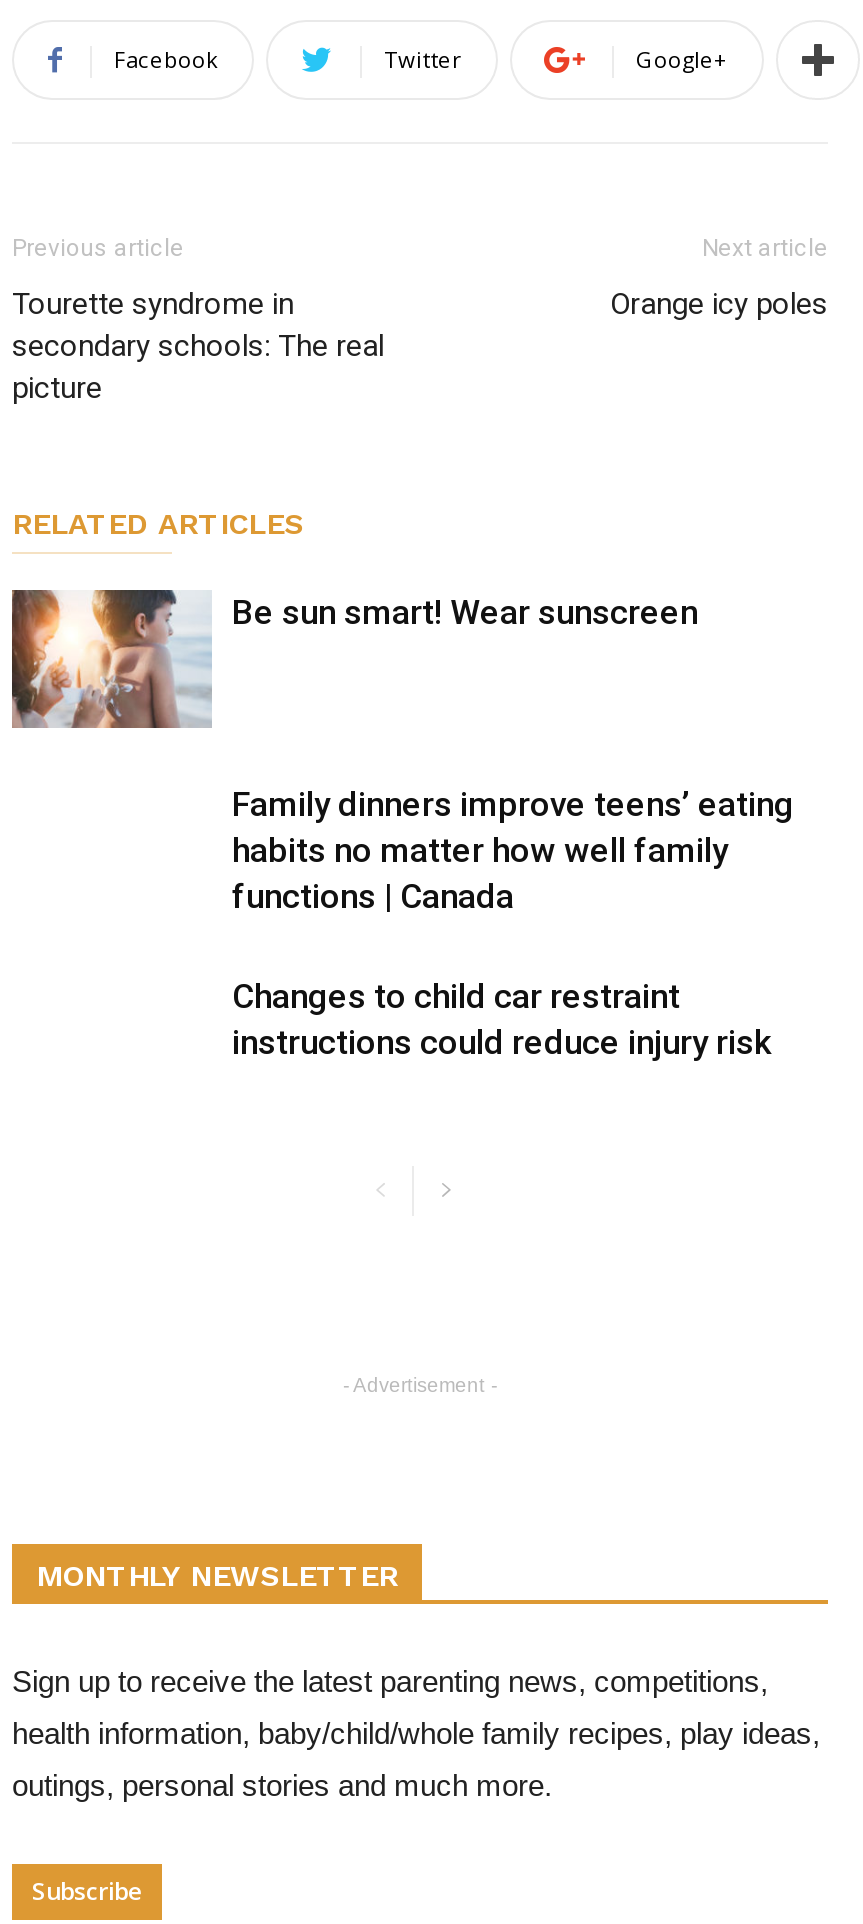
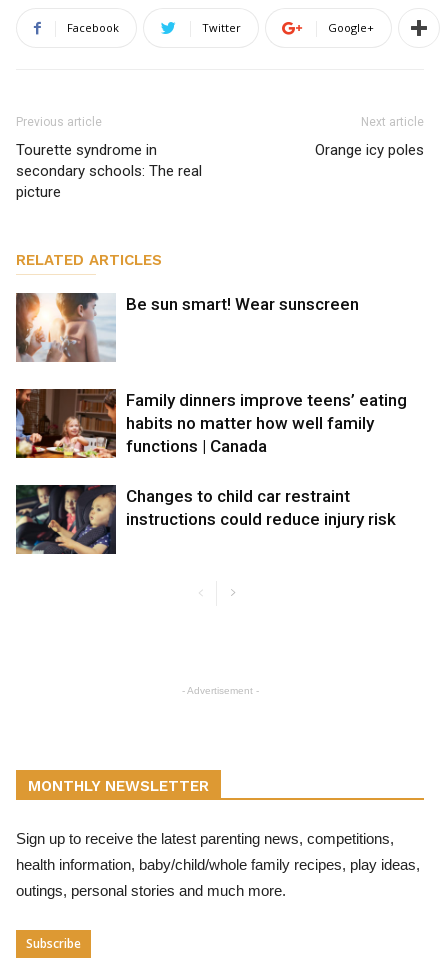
none -> [15,388,117,459] [image]
none -> [15,484,117,555] [image]

